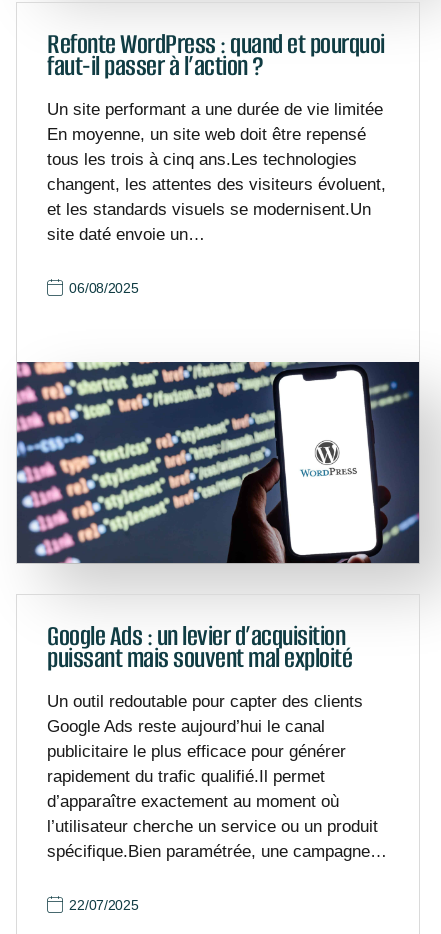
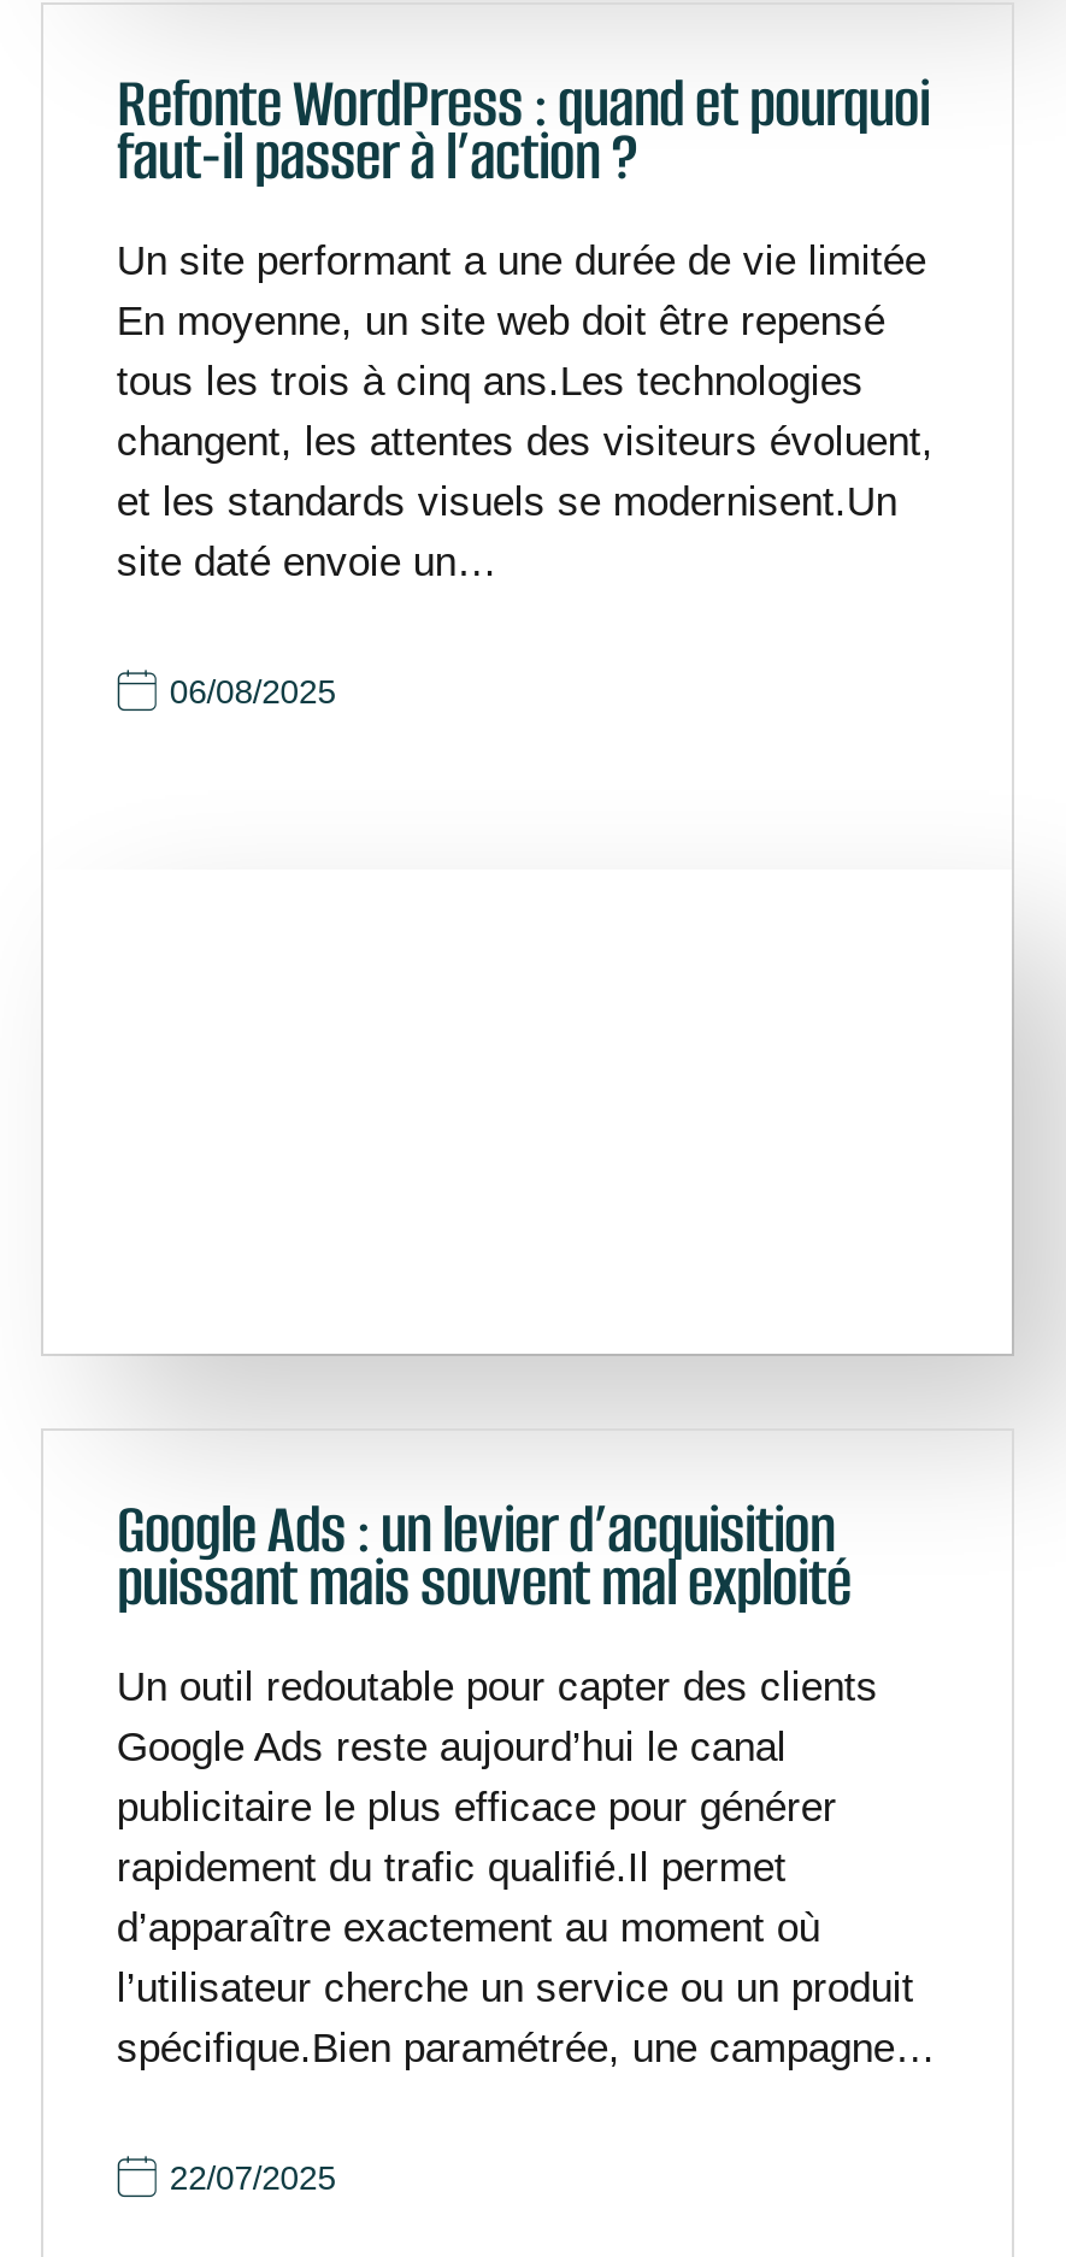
[16,361,420,564] [image] -> none

